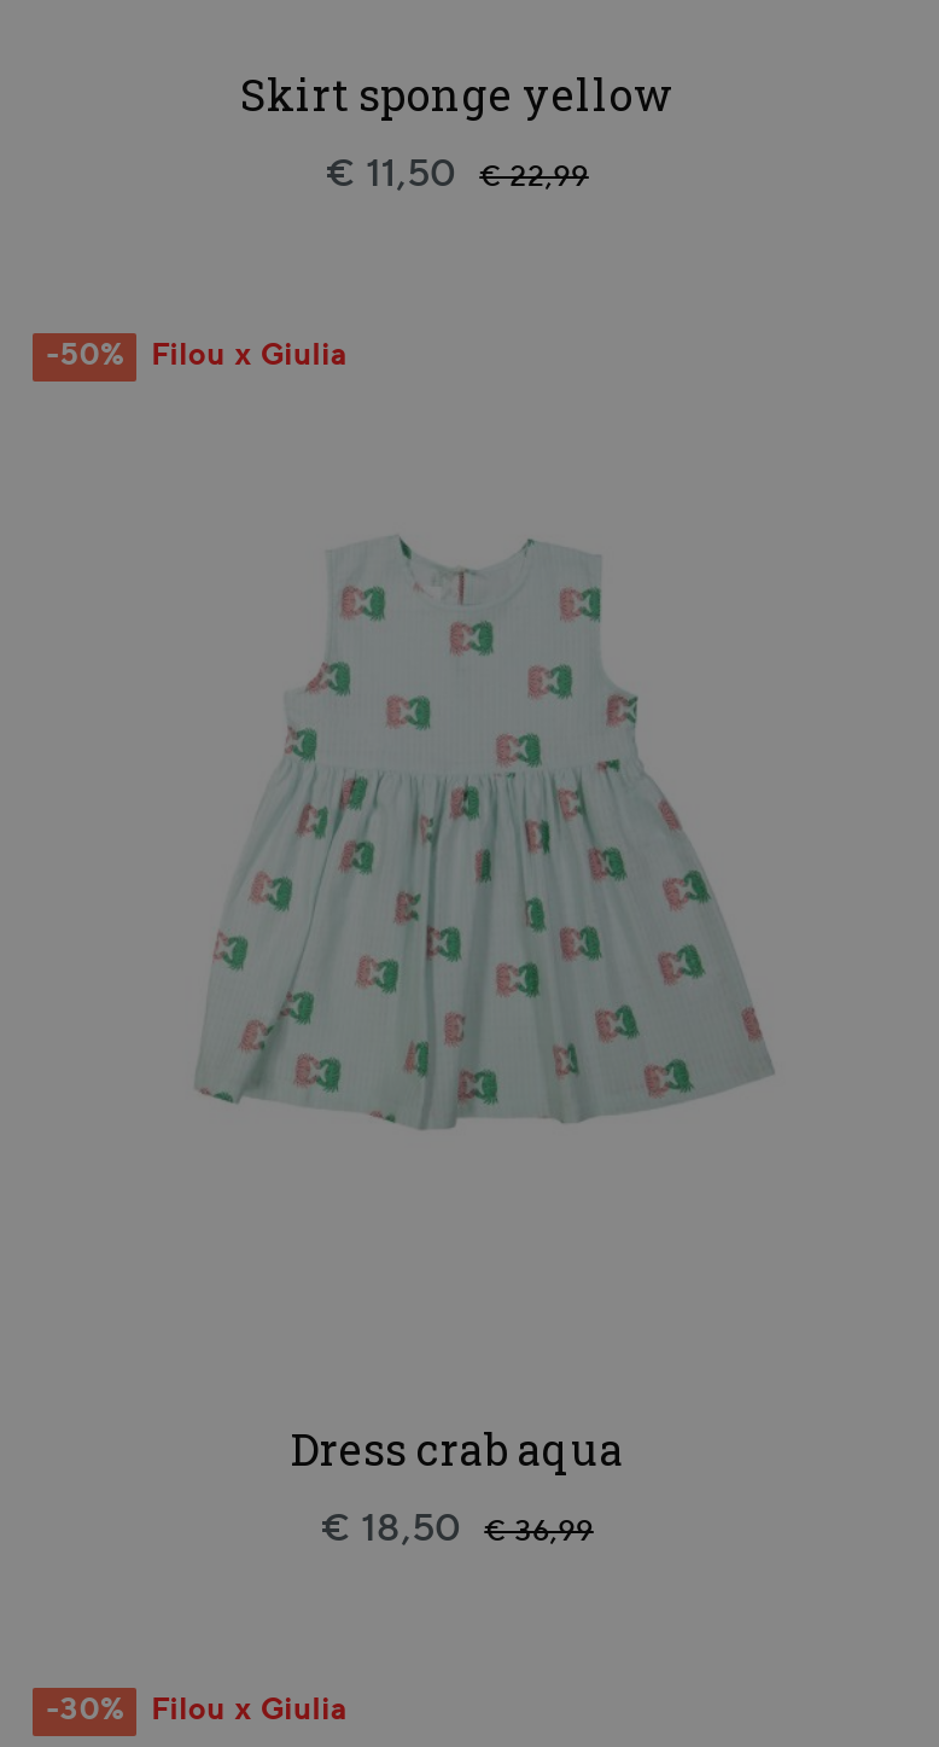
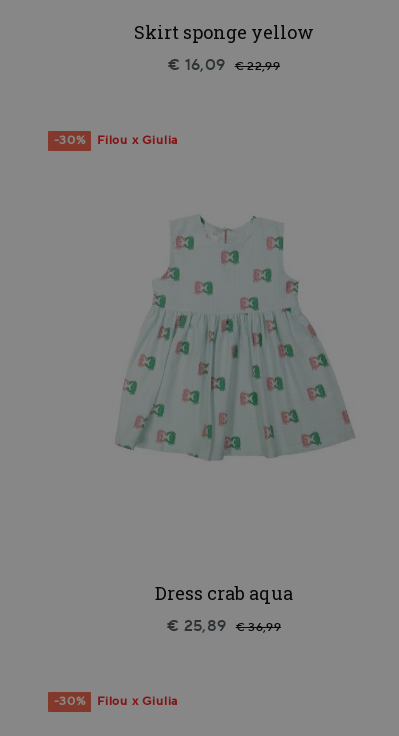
[326,149,589,198] € 11,50 € 22,99 -> [168,55,280,75] € 16,09 € 22,99
[46,338,347,374] -50% Filou x Giulia -> [54,133,178,148] -30% Filou x Giulia
[321,1504,594,1552] € 18,50 € 36,99 -> [167,616,281,636] € 25,89 € 36,99

